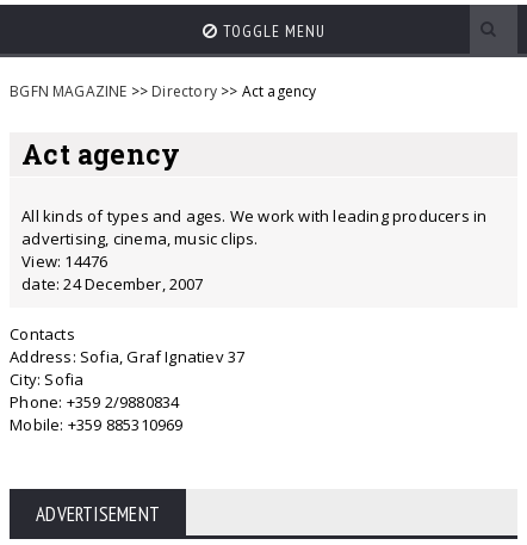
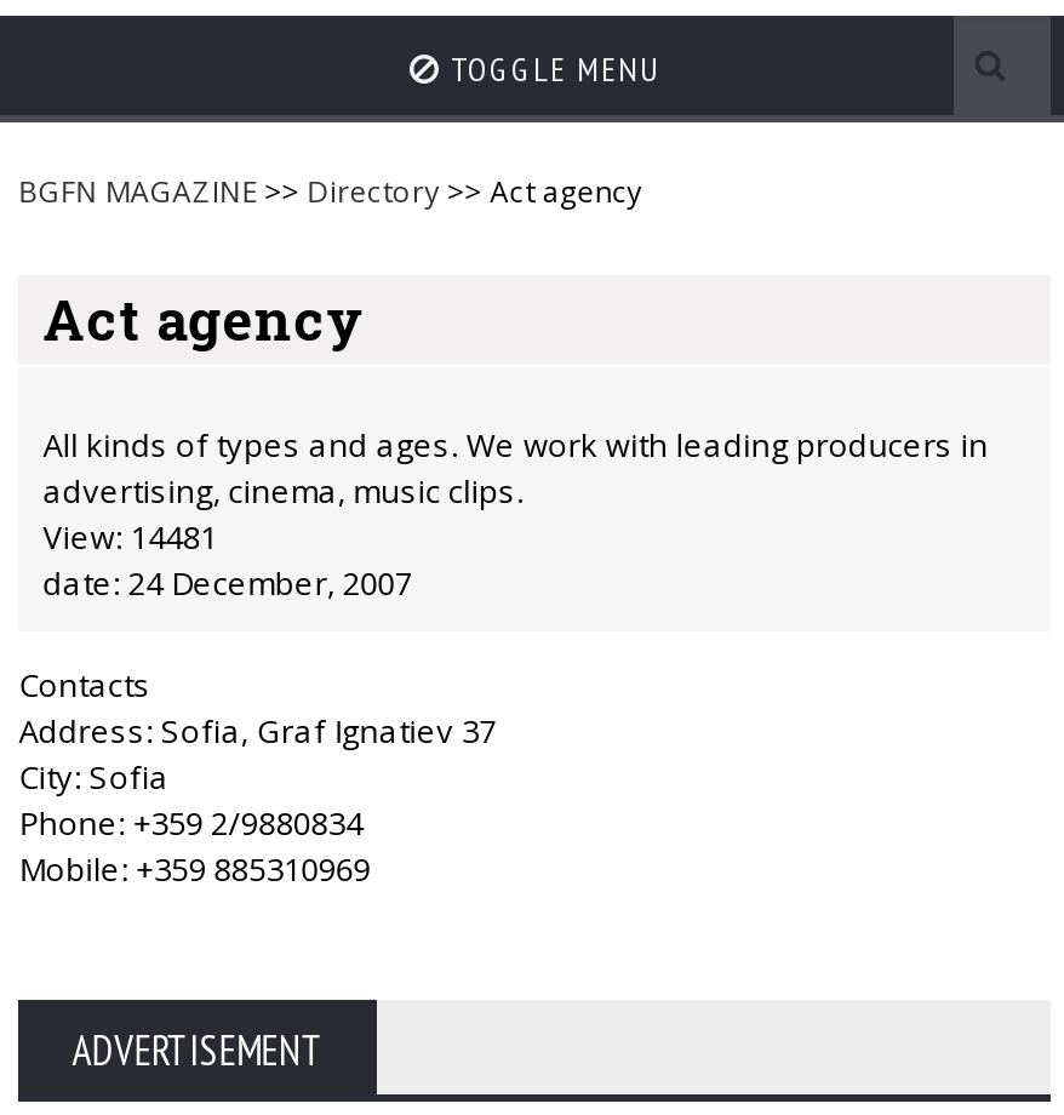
[22,250,108,272] View: 14476 -> [43,515,218,559] View: 14481

